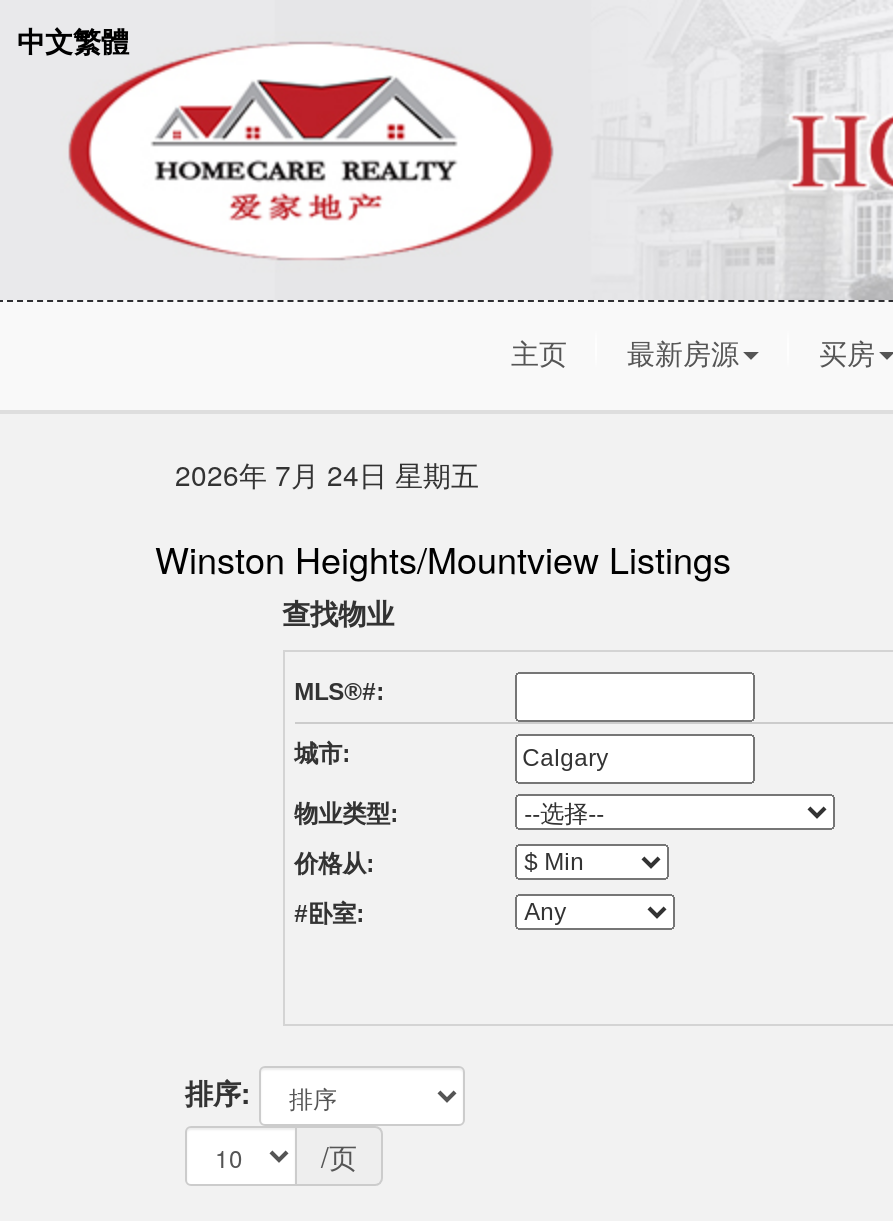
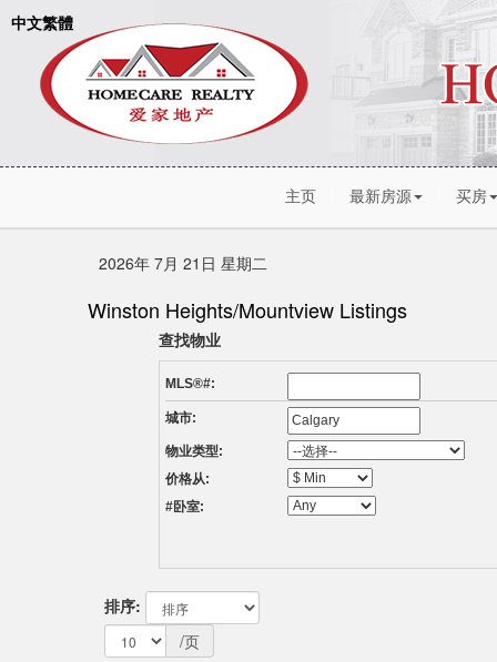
[175,454,479,494] 2026年 7月 24日 星期五 -> [99,252,267,274] 2026年 7月 21日 星期二

